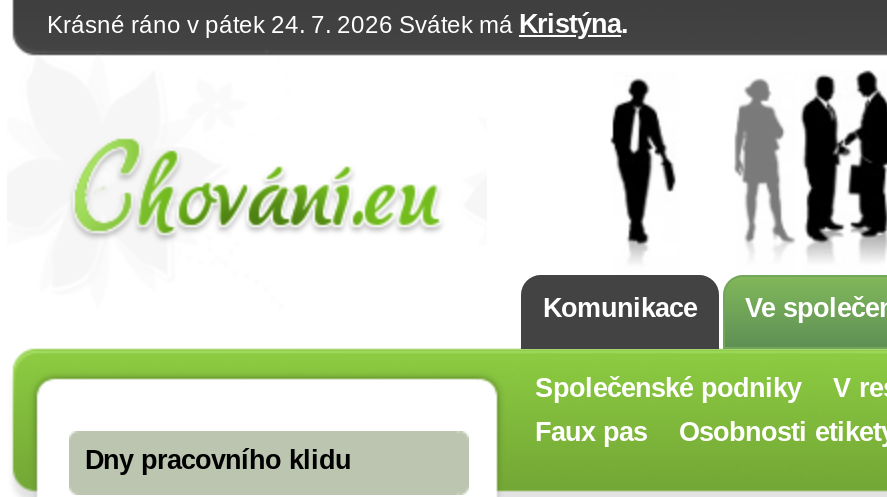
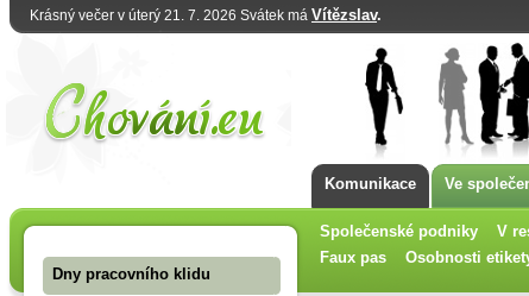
[47,9,629,39] Krásné ráno v pátek 24. 7. 2026 Svátek má Kristýna. -> [30,6,382,24] Krásný večer v úterý 21. 7. 2026 Svátek má Vítězslav.

